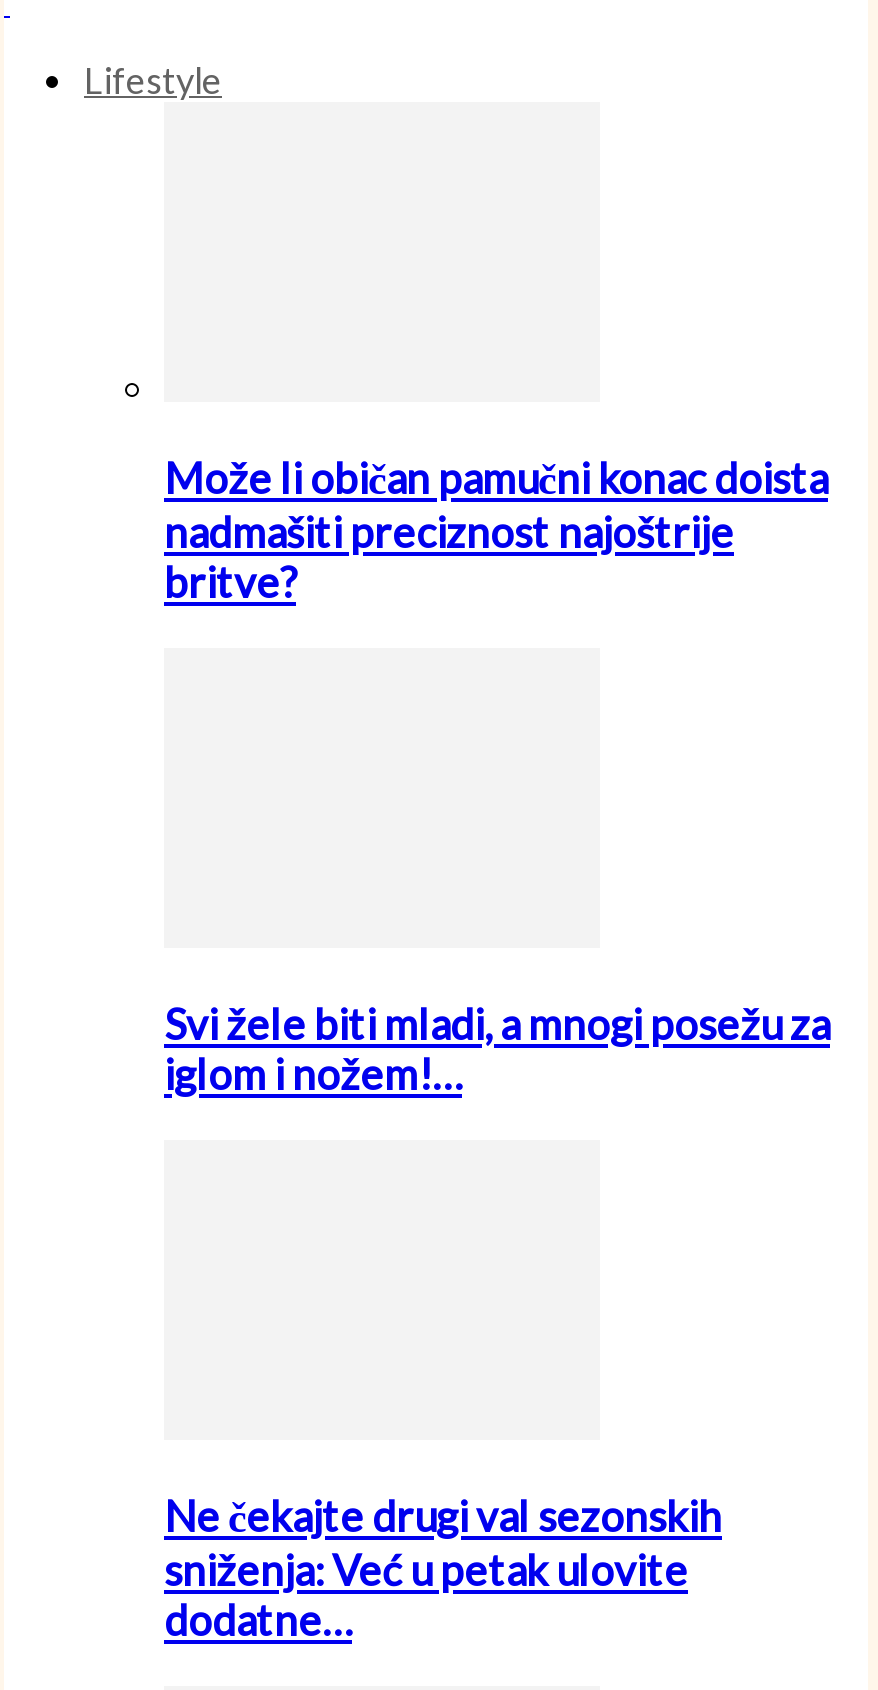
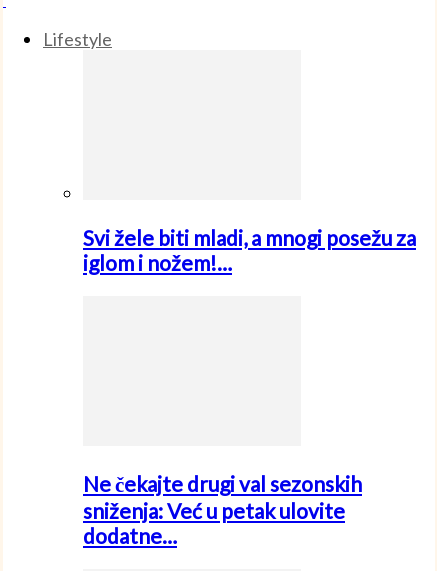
[164,452,828,606] Može li običan pamučni konac doista | nadmašiti preciznost najoštrije | britve? -> none

